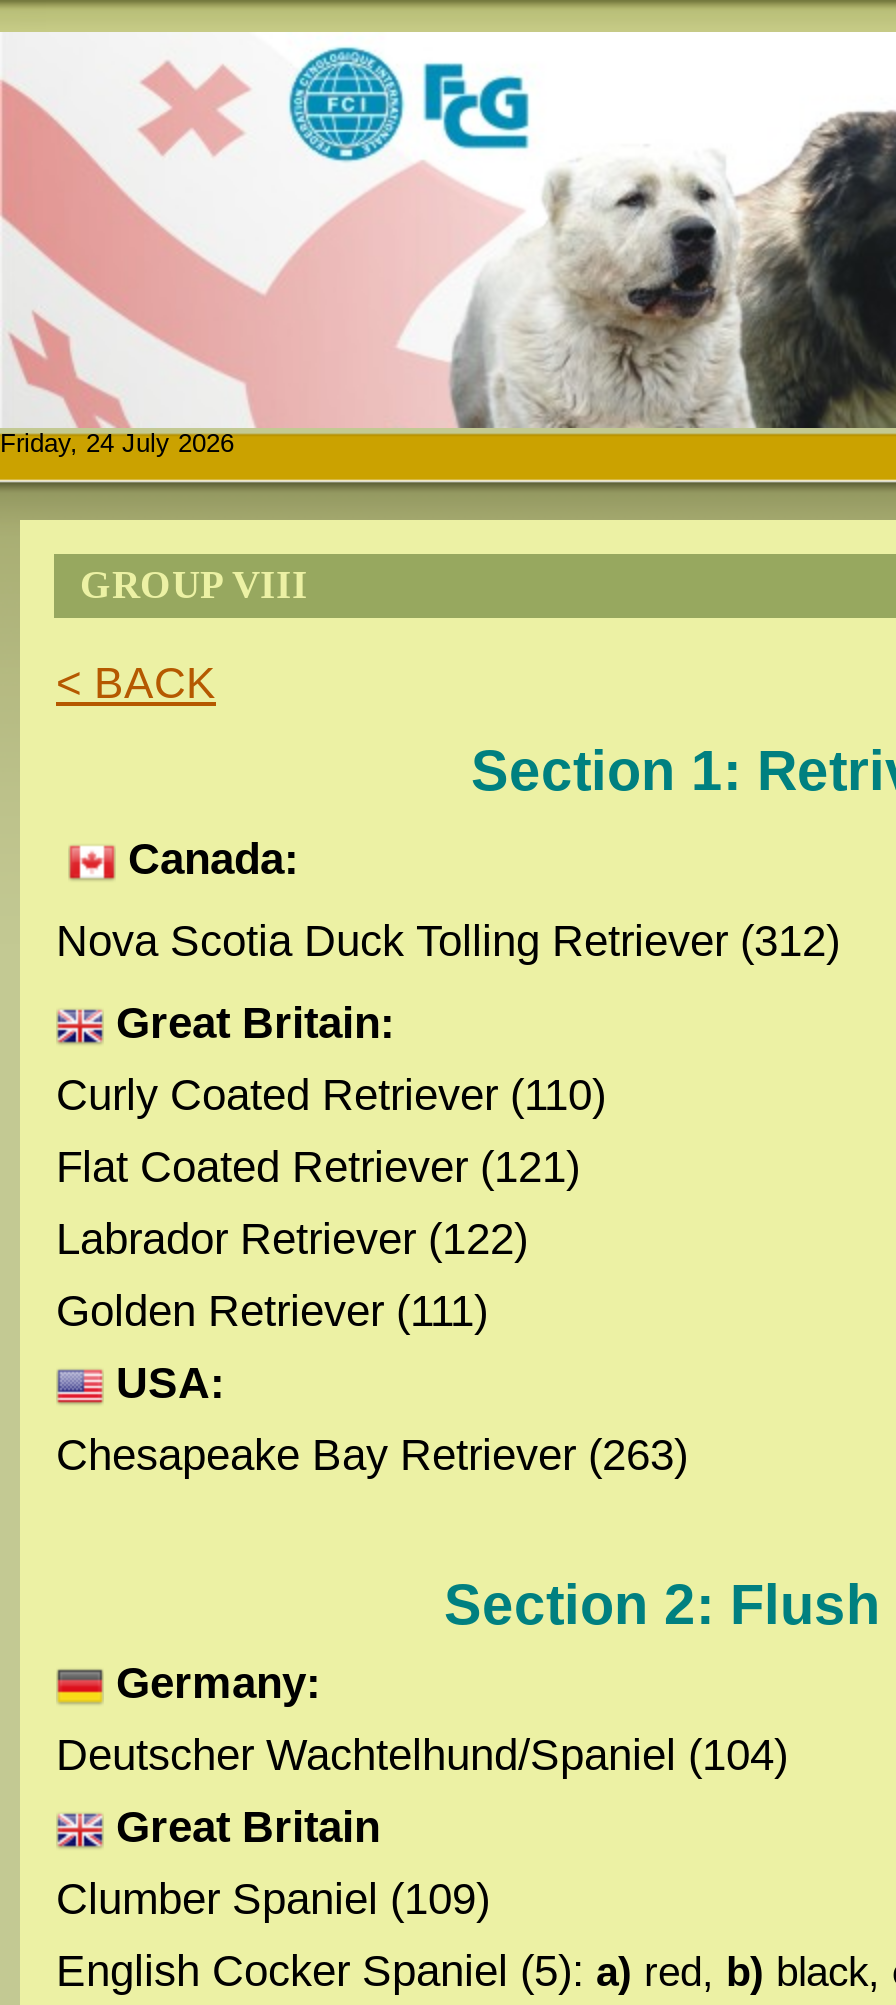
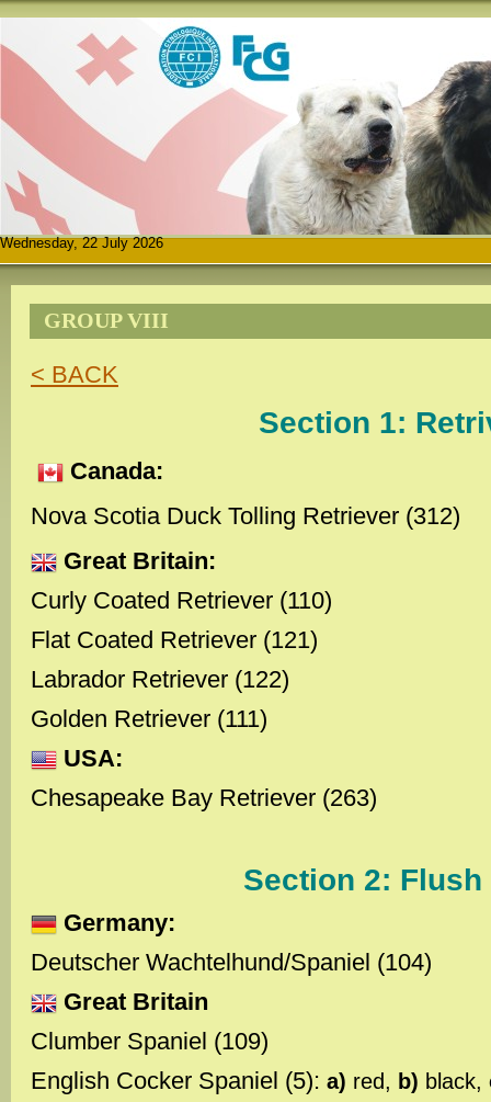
[0,428,234,458] Friday, 24 July 2026 -> [0,235,163,251] Wednesday, 22 July 2026

